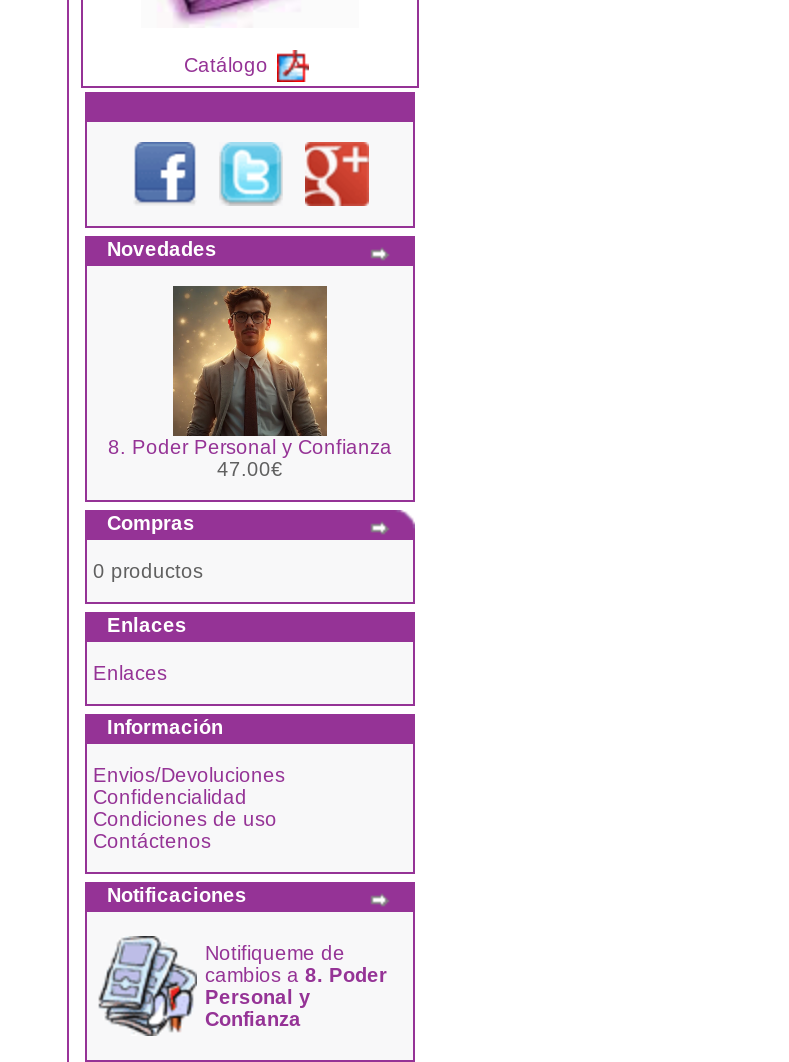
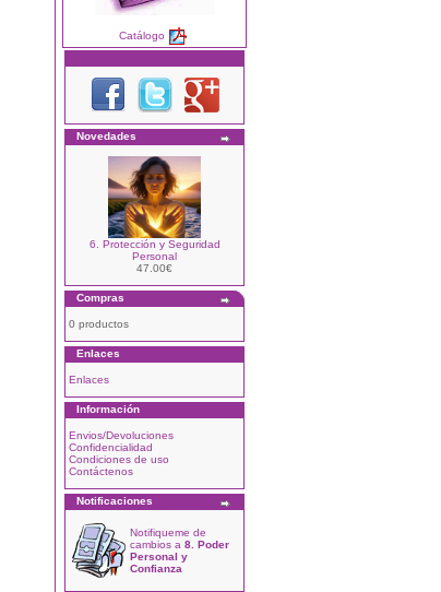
[108,286,392,458] [image] | 8. Poder Personal y Confianza -> [89,156,220,262] [image] | 6. Protección y Seguridad | Personal

